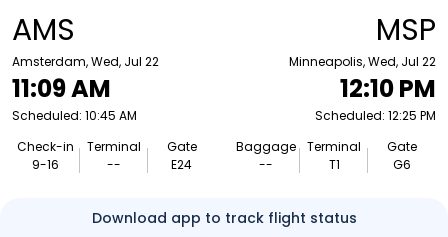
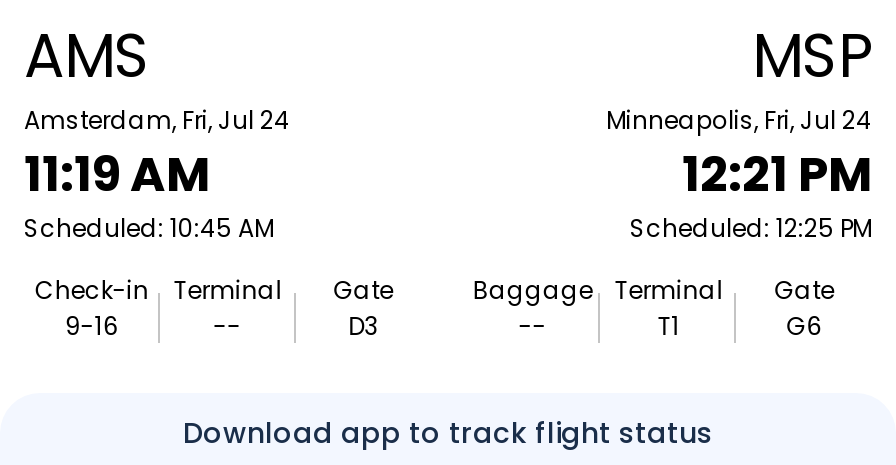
[12,53,159,70] Amsterdam, Wed, Jul 22 -> [24,103,290,137] Amsterdam, Fri, Jul 24
[289,53,436,70] Minneapolis, Wed, Jul 22 -> [606,103,872,137] Minneapolis, Fri, Jul 24
[12,72,111,105] 11:09 AM -> [24,141,210,207] 11:19 AM
[340,72,436,105] 12:10 PM -> [682,141,872,207] 12:21 PM
[171,156,192,173] E24 -> [348,309,378,343] D3

